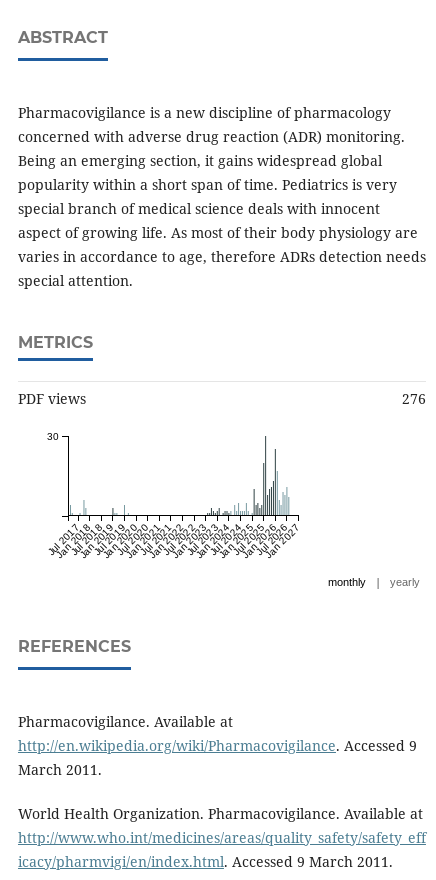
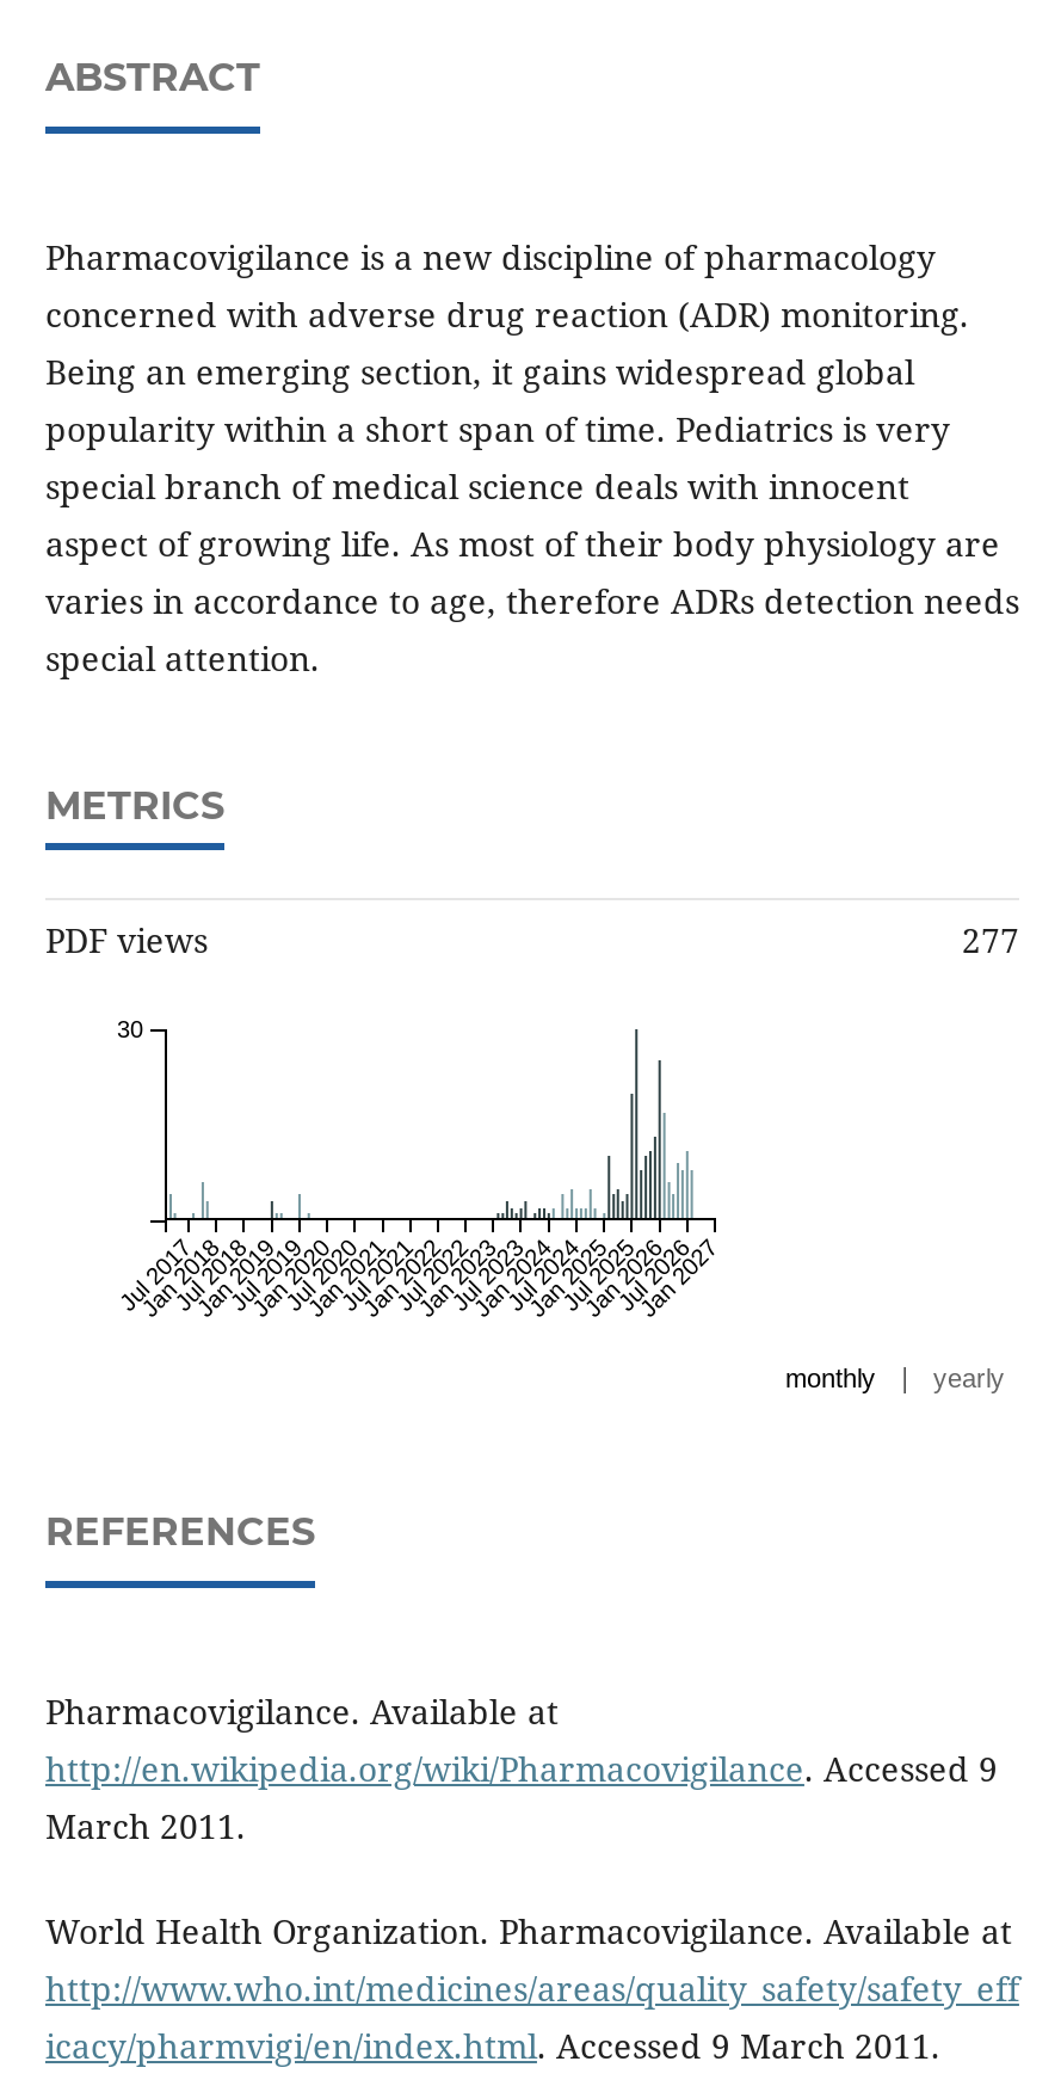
[402,389,426,408] 276 -> [962,917,1019,963] 277

